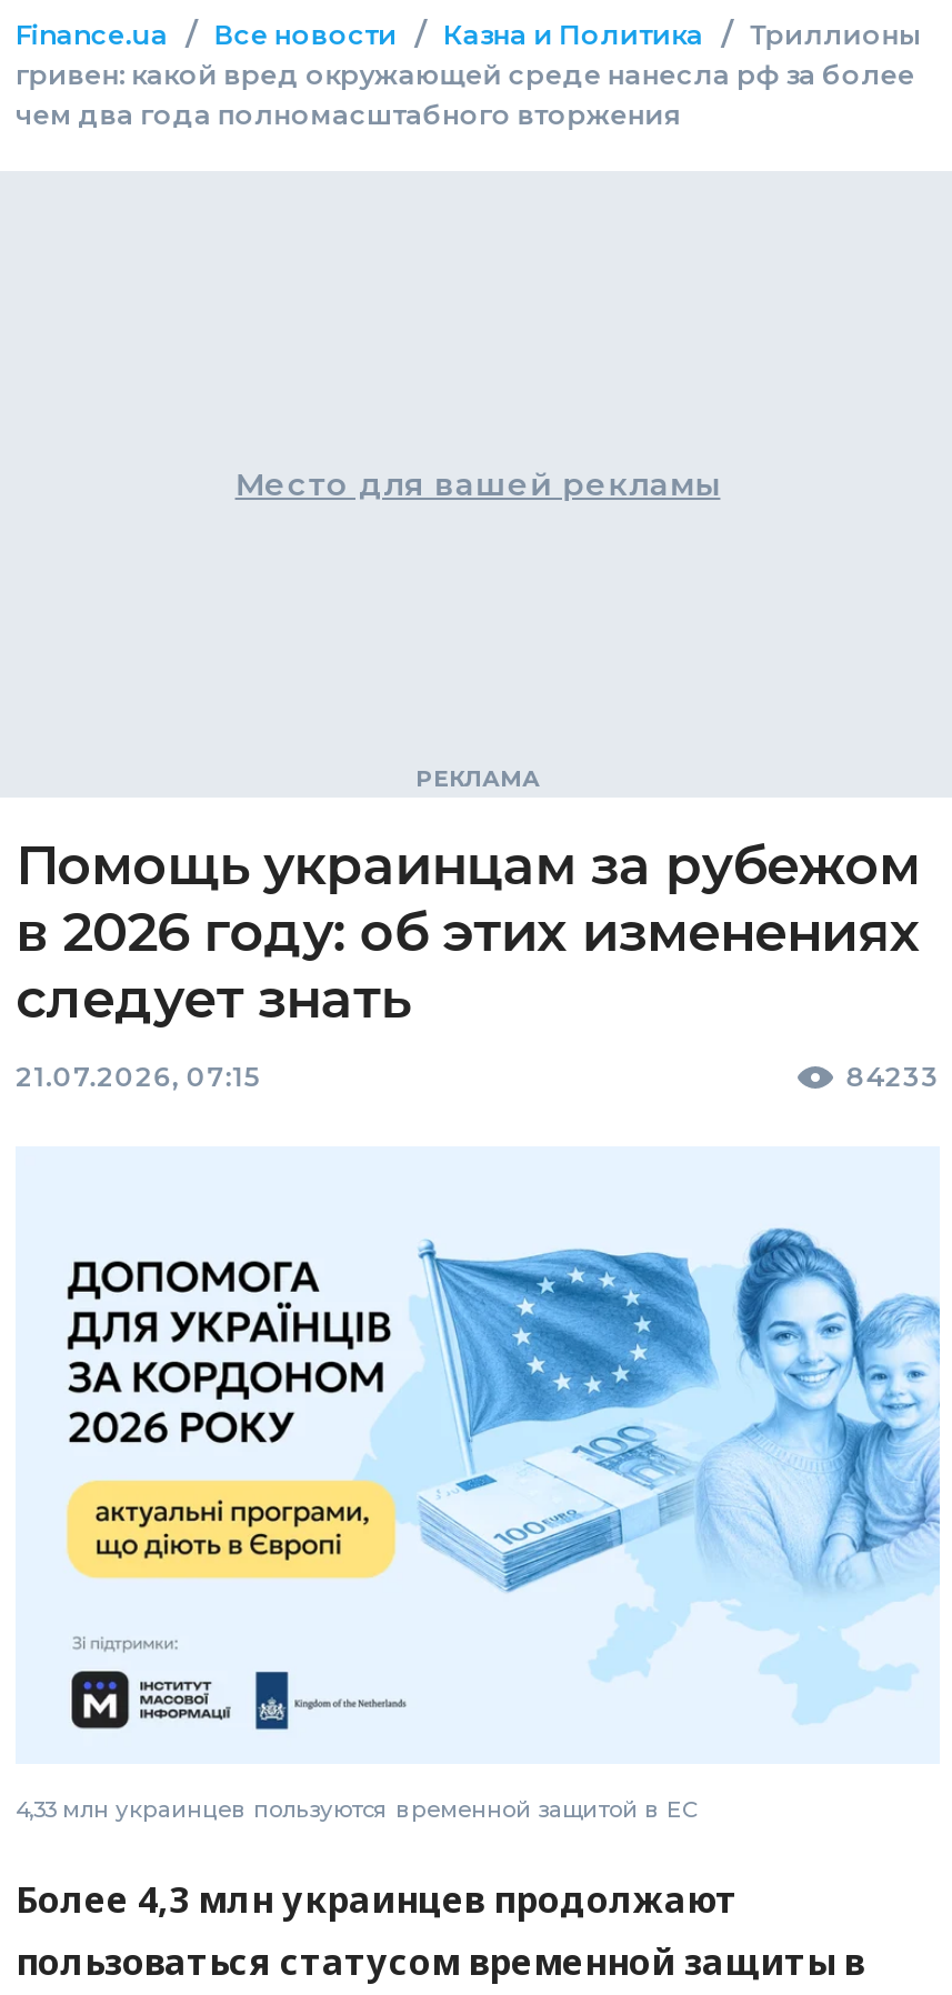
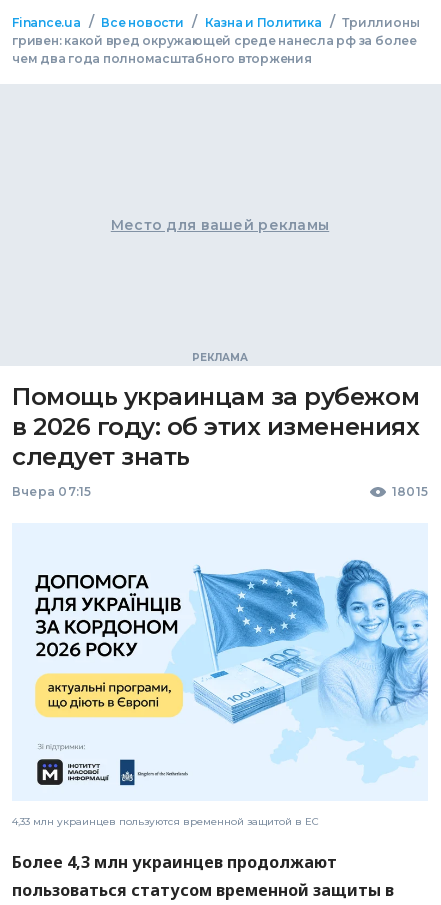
[16,1060,940,1093] 21.07.2026, 07:15 | 84233 -> [12,484,428,499] Вчера 07:15 | 18015

